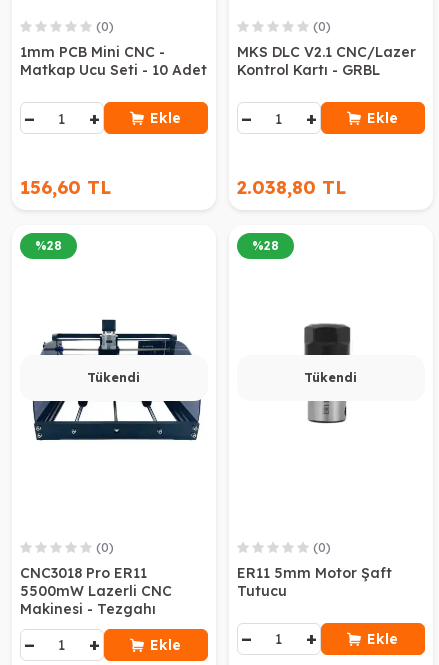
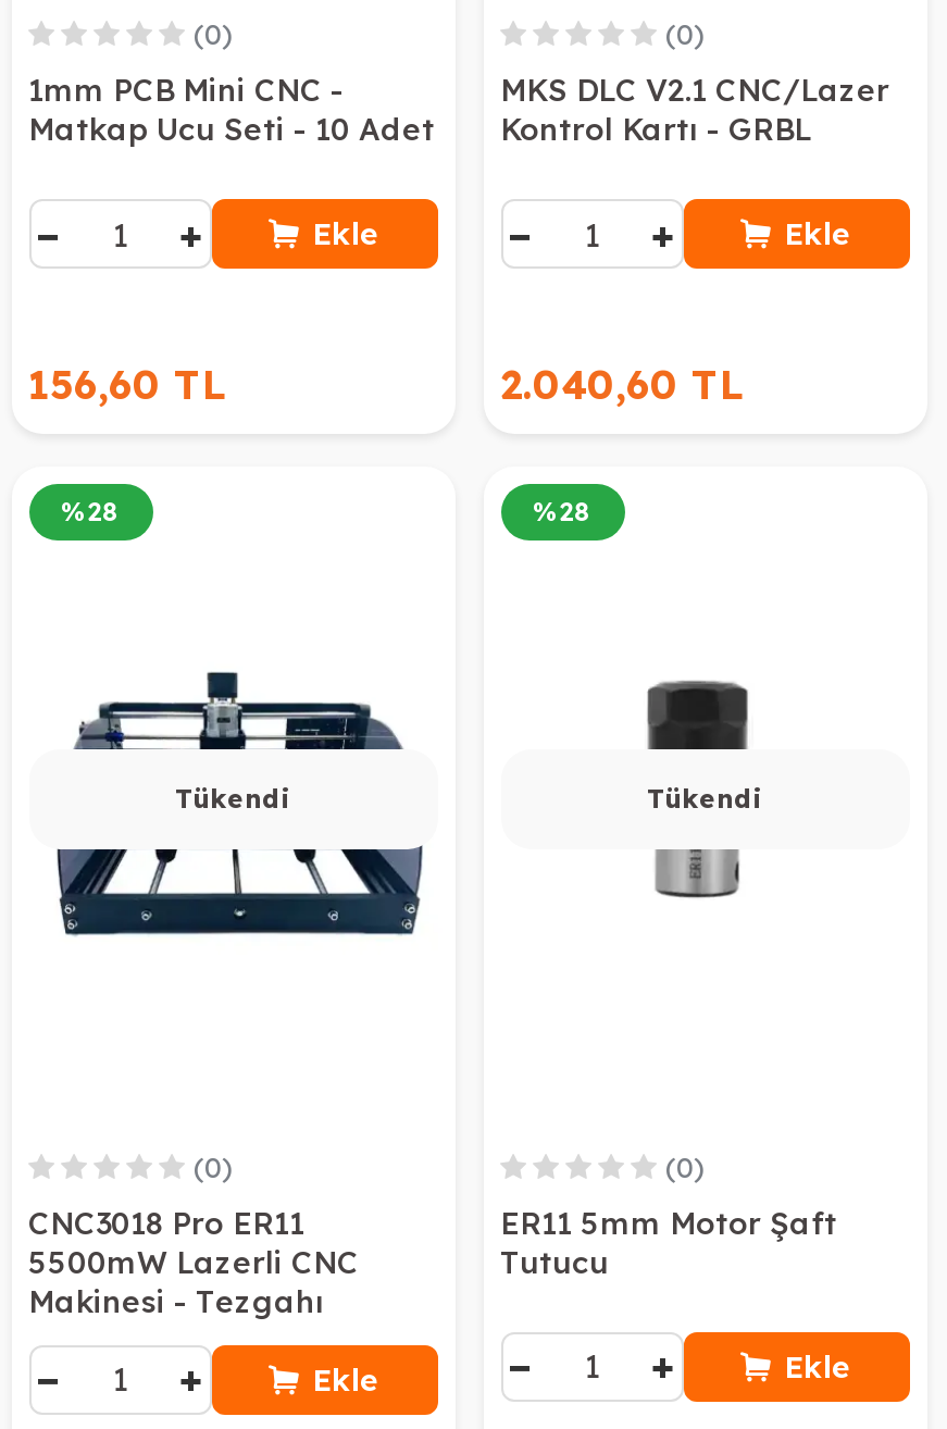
[236,176,345,199] 2.038,80 TL -> [500,360,744,410] 2.040,60 TL

